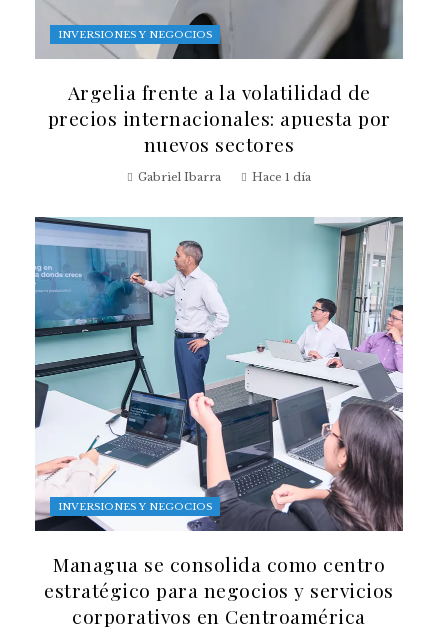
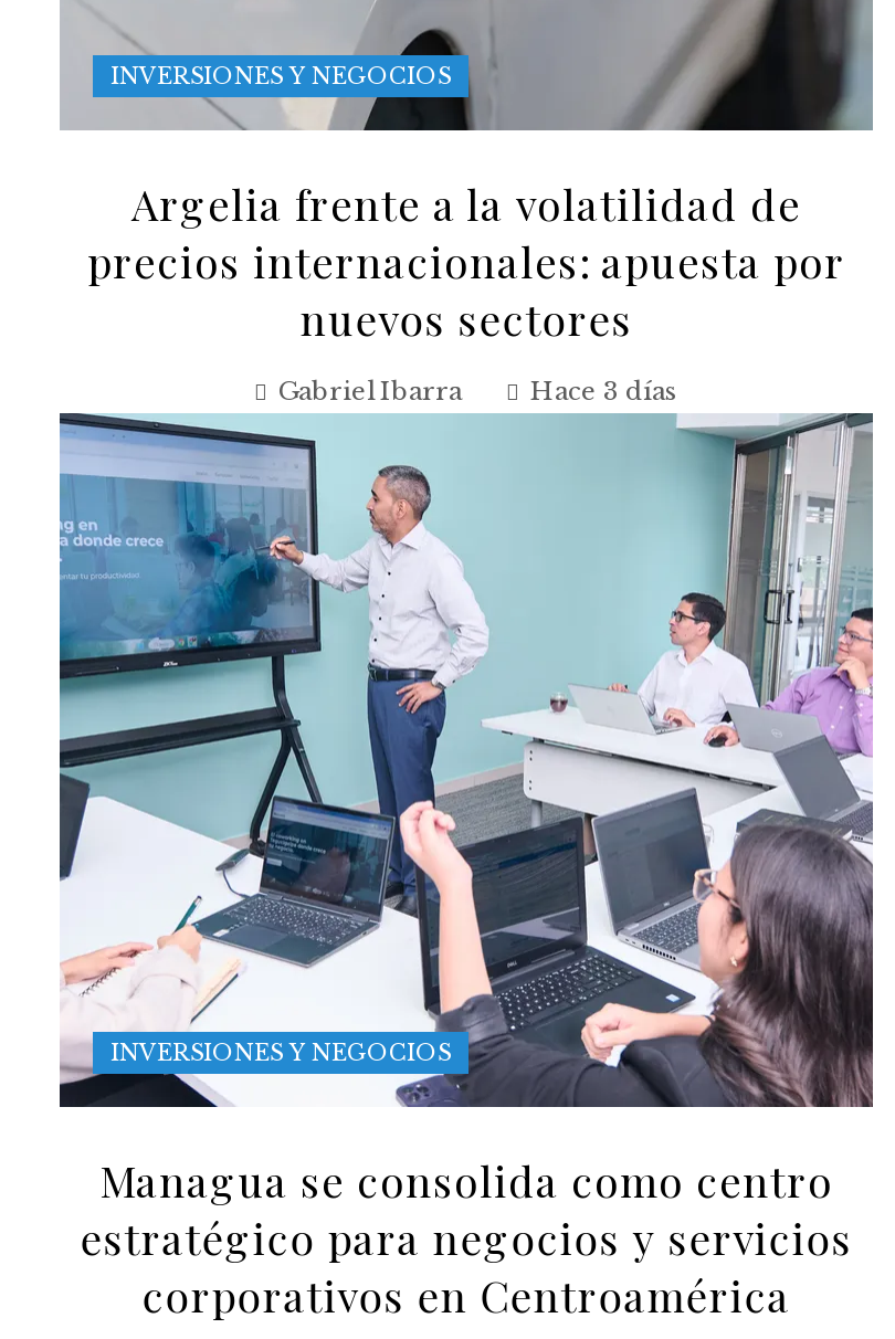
[252,170,311,184] Hace 1 día -> [530,376,678,407] Hace 3 días

